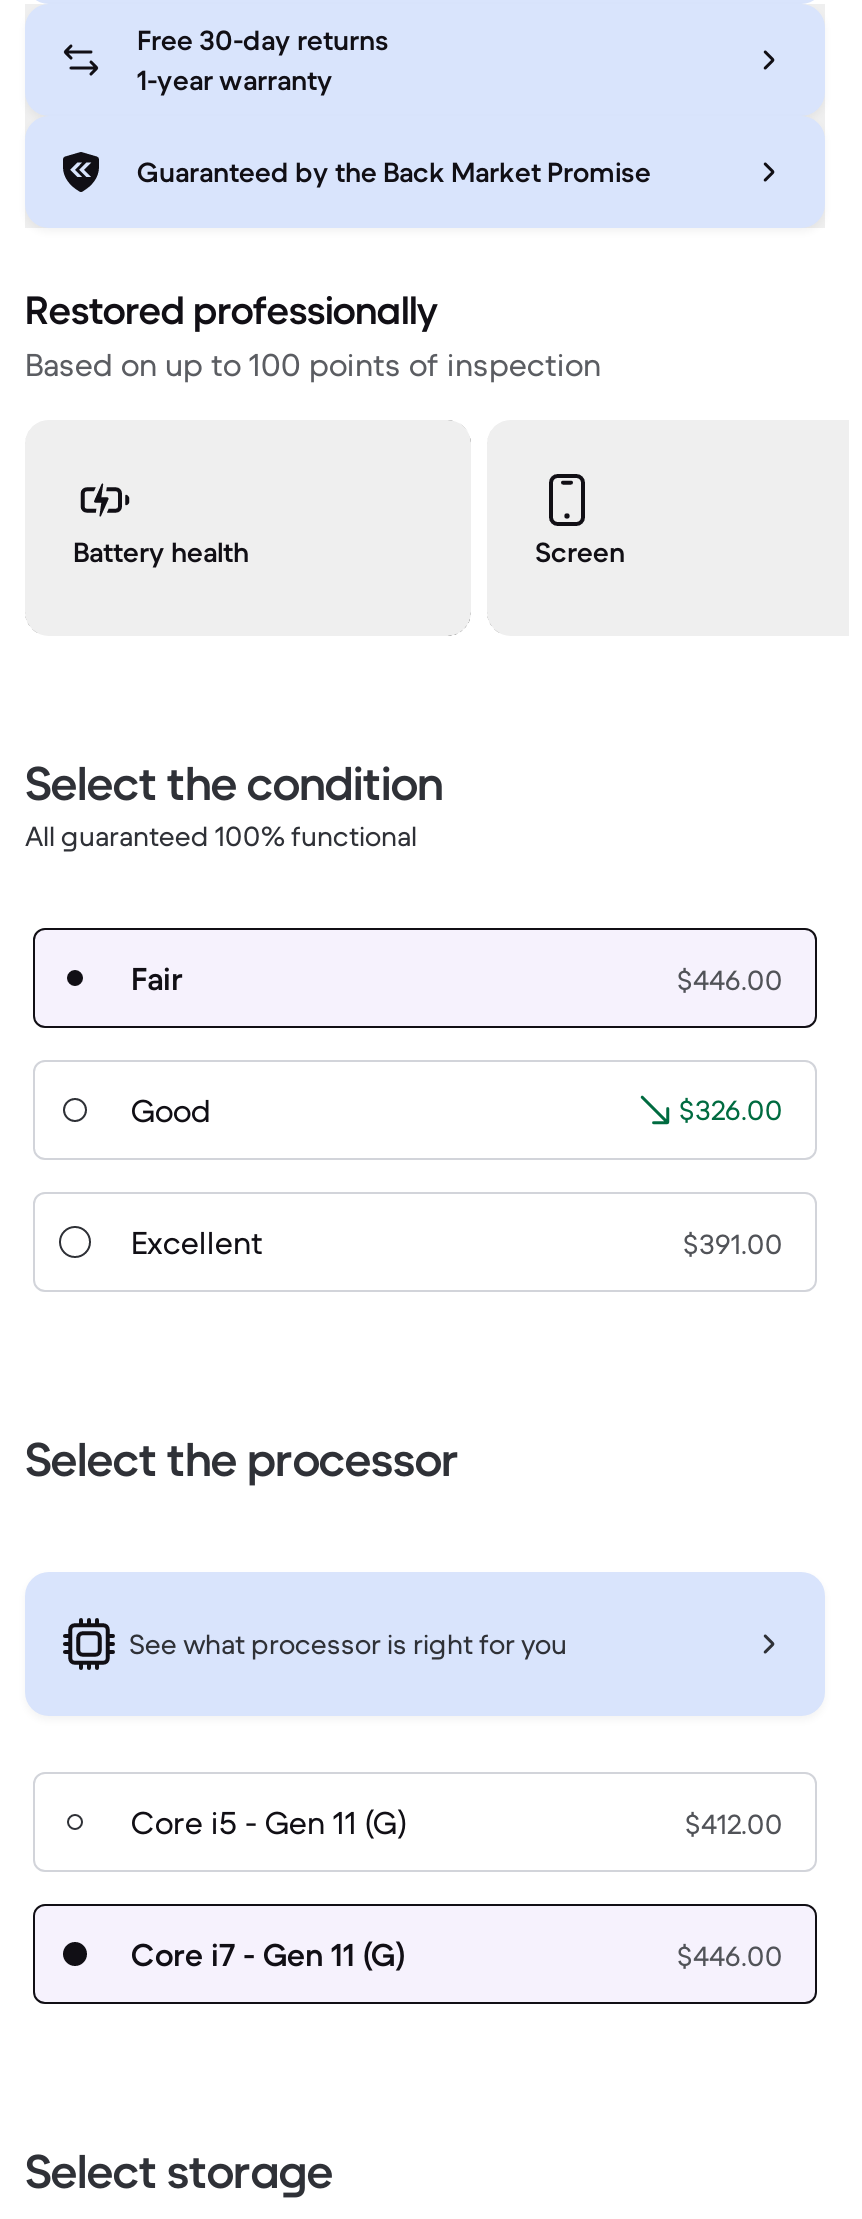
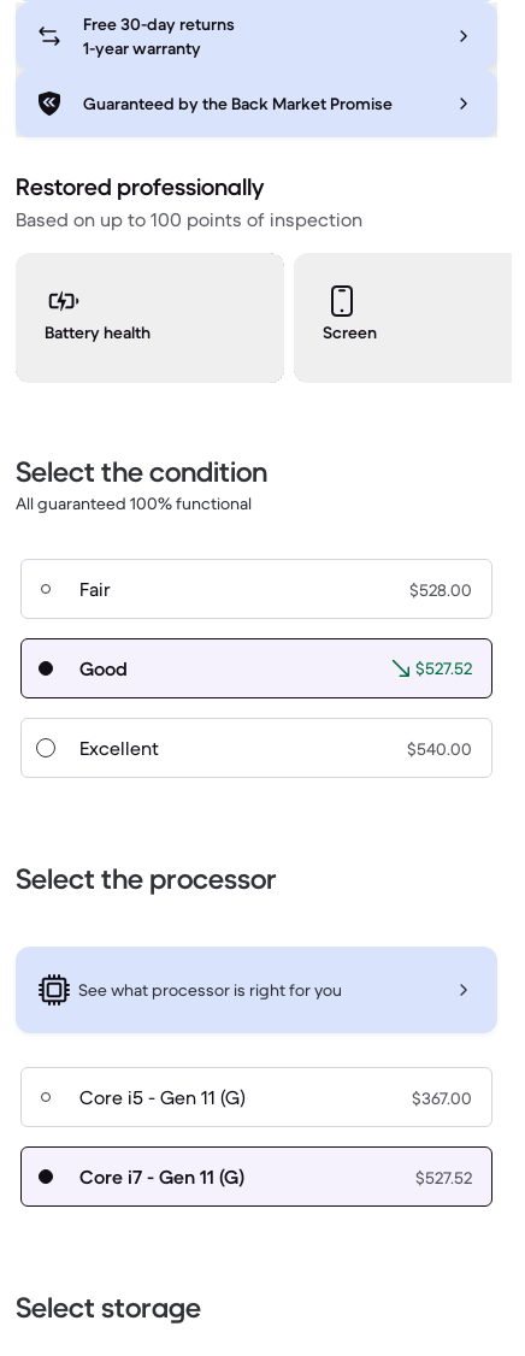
[677,963,783,999] $446.00 -> [409,580,472,601] $528.00
[679,1093,783,1129] $326.00 -> [415,658,472,680] $527.52
[683,1227,783,1263] $391.00 -> [407,739,472,760] $540.00
[685,1807,783,1843] $412.00 -> [412,1088,472,1110] $367.00
[677,1939,783,1975] $446.00 -> [415,1167,472,1189] $527.52

